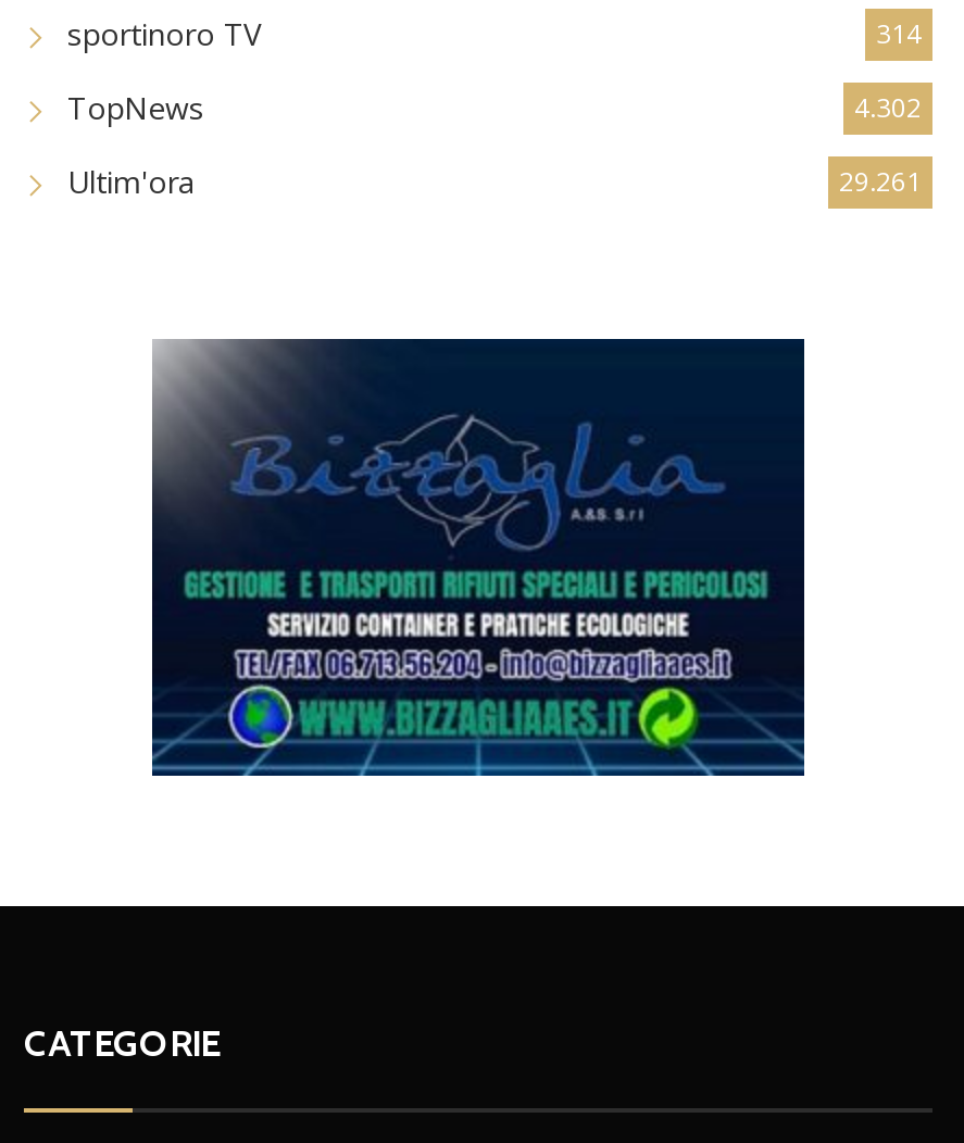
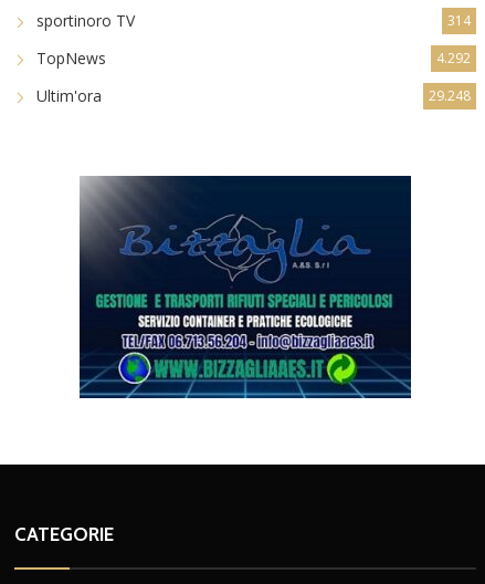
[854,90,922,126] 4.302 -> [436,48,471,67] 4.292
[839,163,922,200] 29.261 -> [429,86,471,105] 29.248

